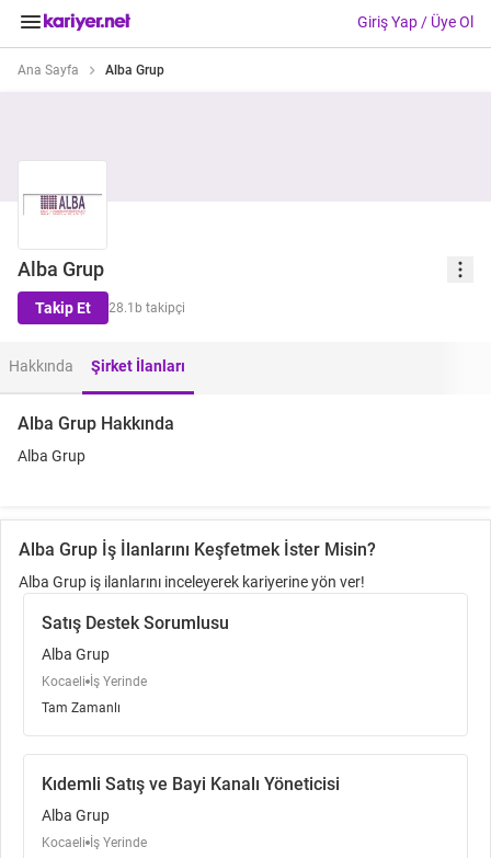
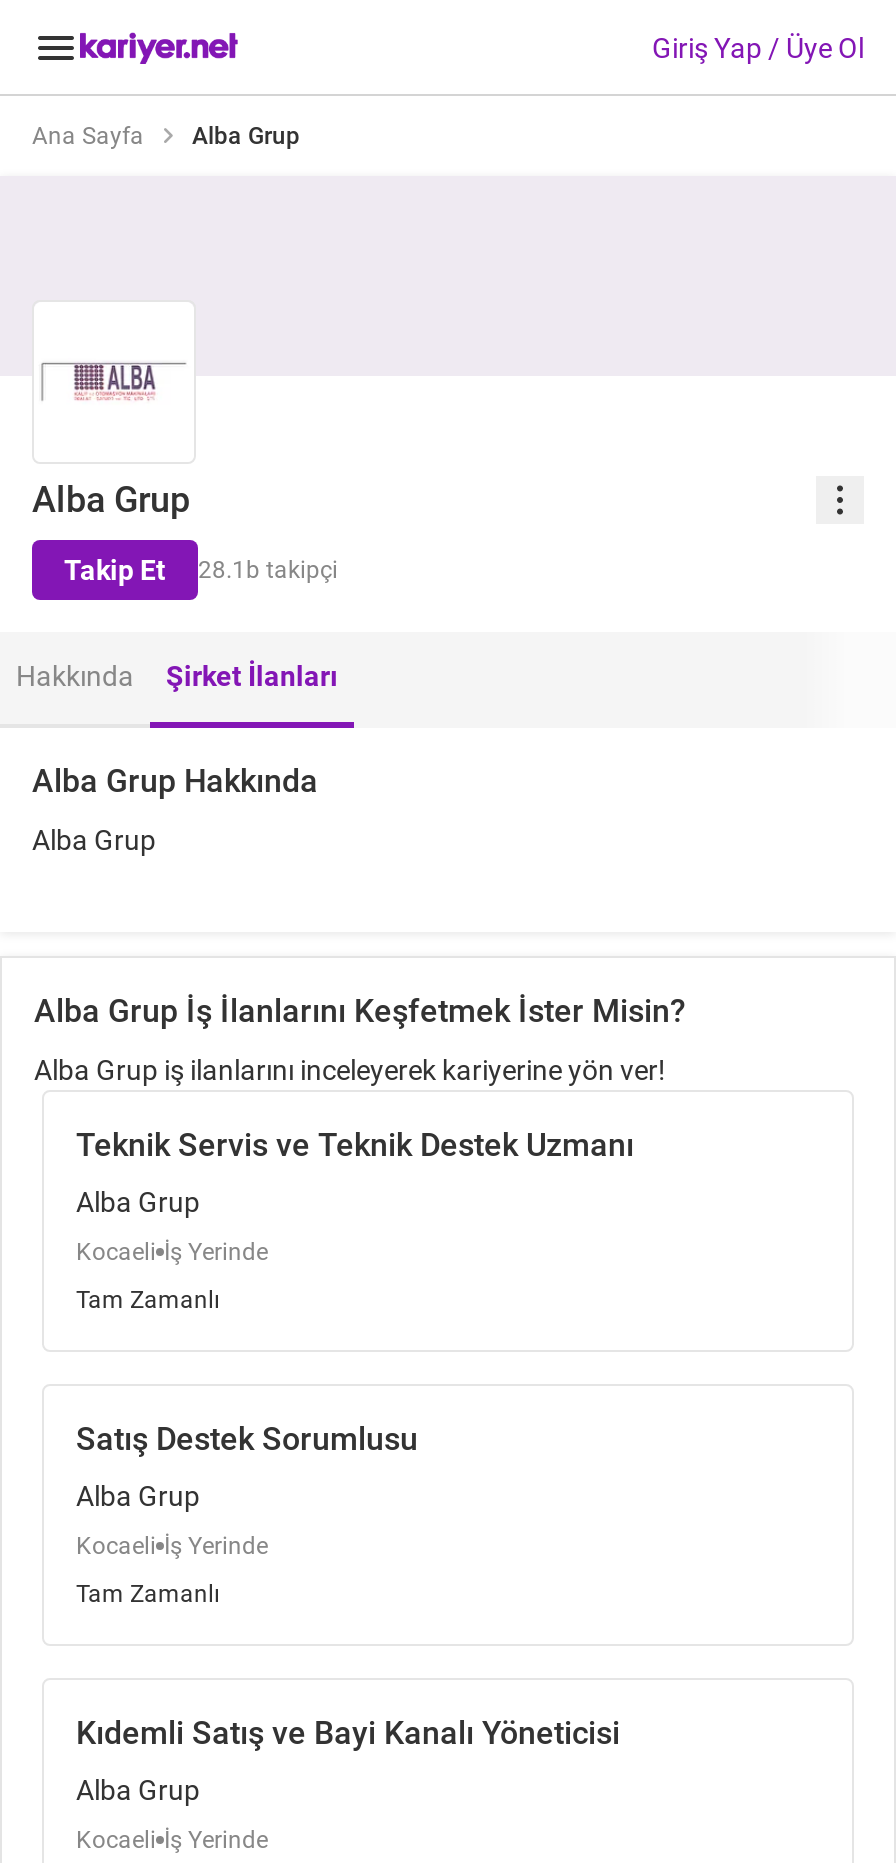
none -> [76,1126,634,1314] Teknik Servis ve Teknik Destek Uzmanı | Alba Grup | Kocaeli İş Yerinde | Tam Zamanlı

